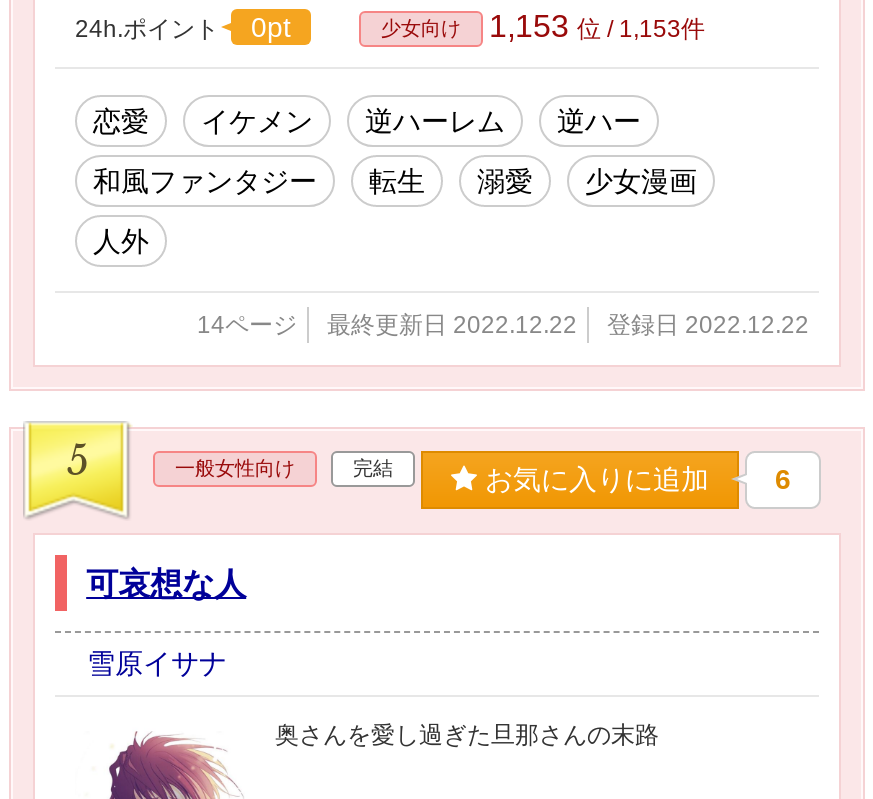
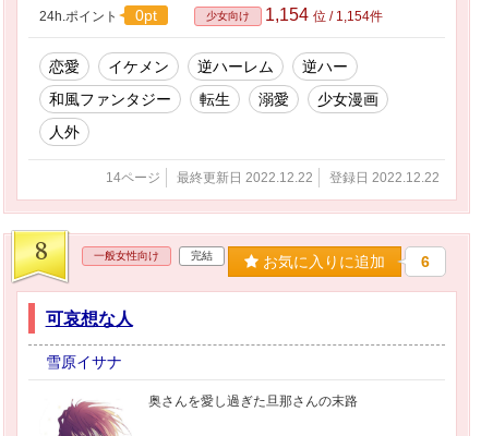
[381,9,705,43] 少女向け 1,153位 / 1,153件 -> [206,5,383,24] 少女向け 1,154位 / 1,154件
[67,437,89,485] 5 -> [34,238,47,265] 8

